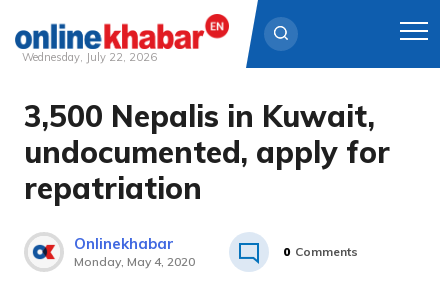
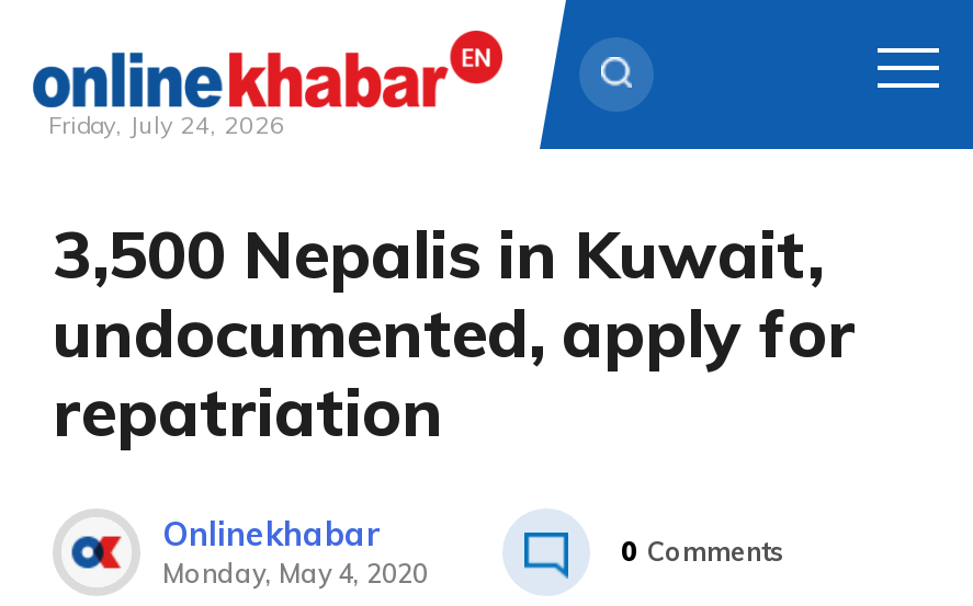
[22,50,157,64] Wednesday, July 22, 2026 -> [48,110,285,140] Friday, July 24, 2026

